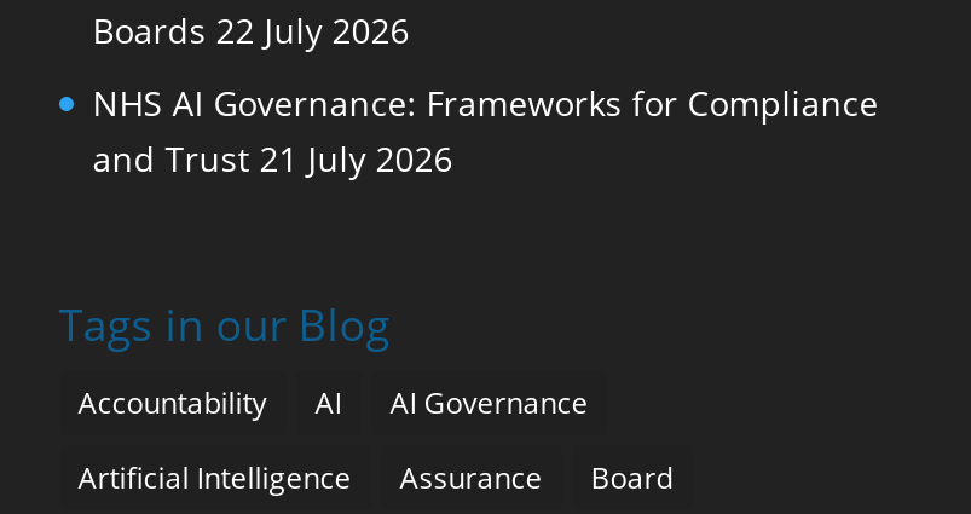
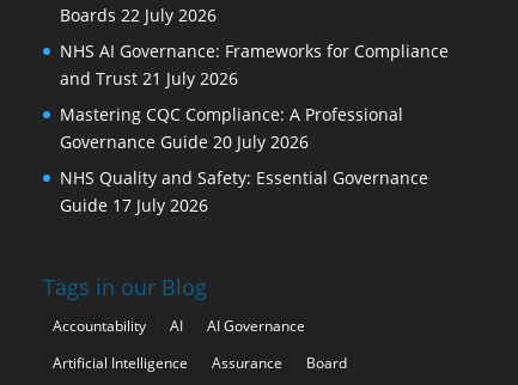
none -> [60,103,428,216] Mastering CQC Compliance: A Professional | Governance Guide 20 July 2026 | NHS Quality and Safety: Essential Governance | Guide 17 July 2026

